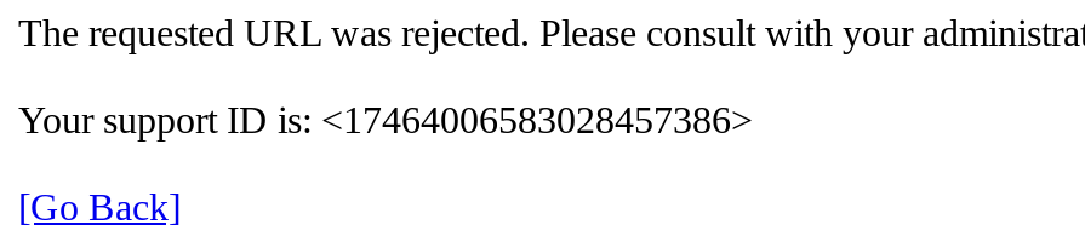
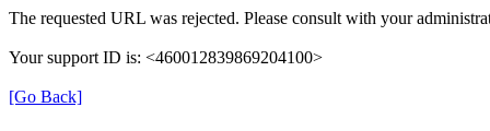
[18,99,753,140] Your support ID is: <17464006583028457386> -> [9,48,323,67] Your support ID is: <460012839869204100>

